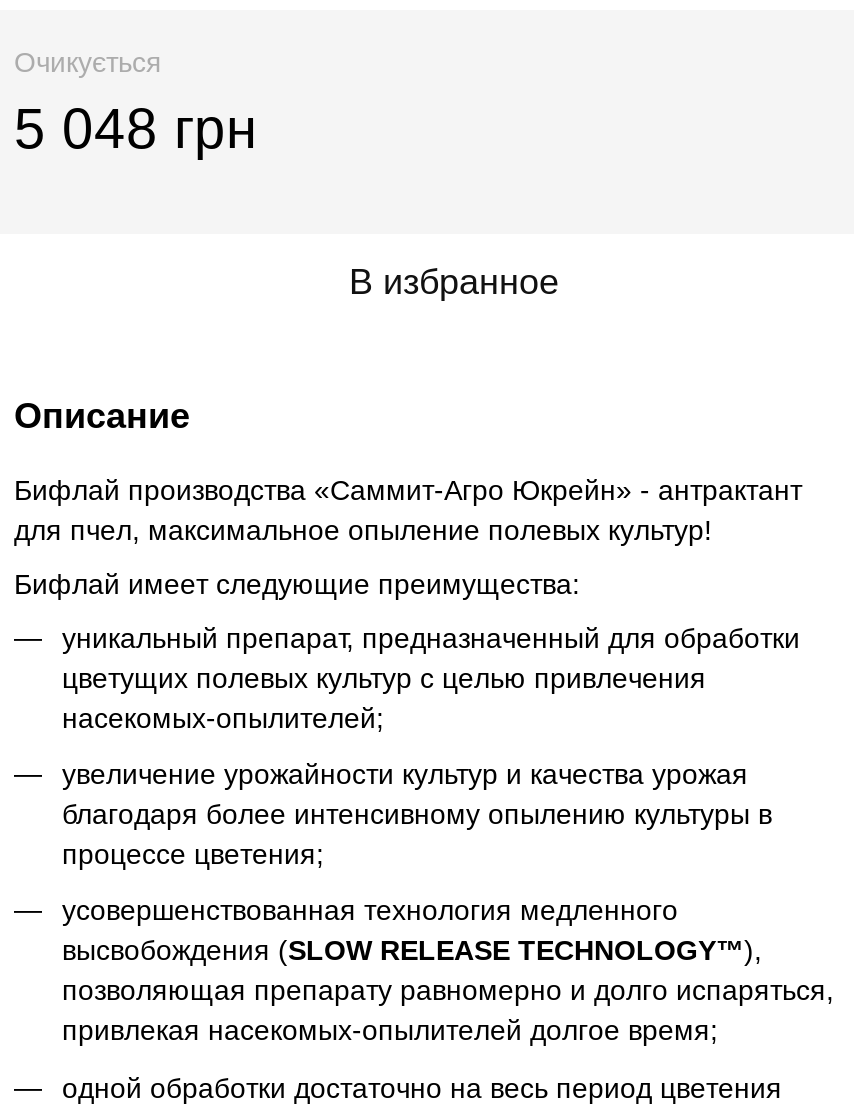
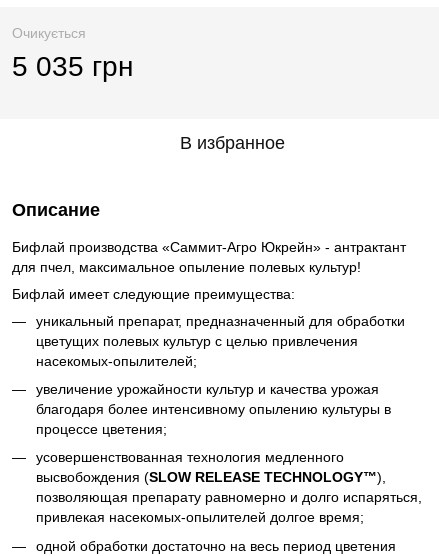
[14,97,256,159] 5 048 грн -> [12,51,133,82] 5 035 грн

